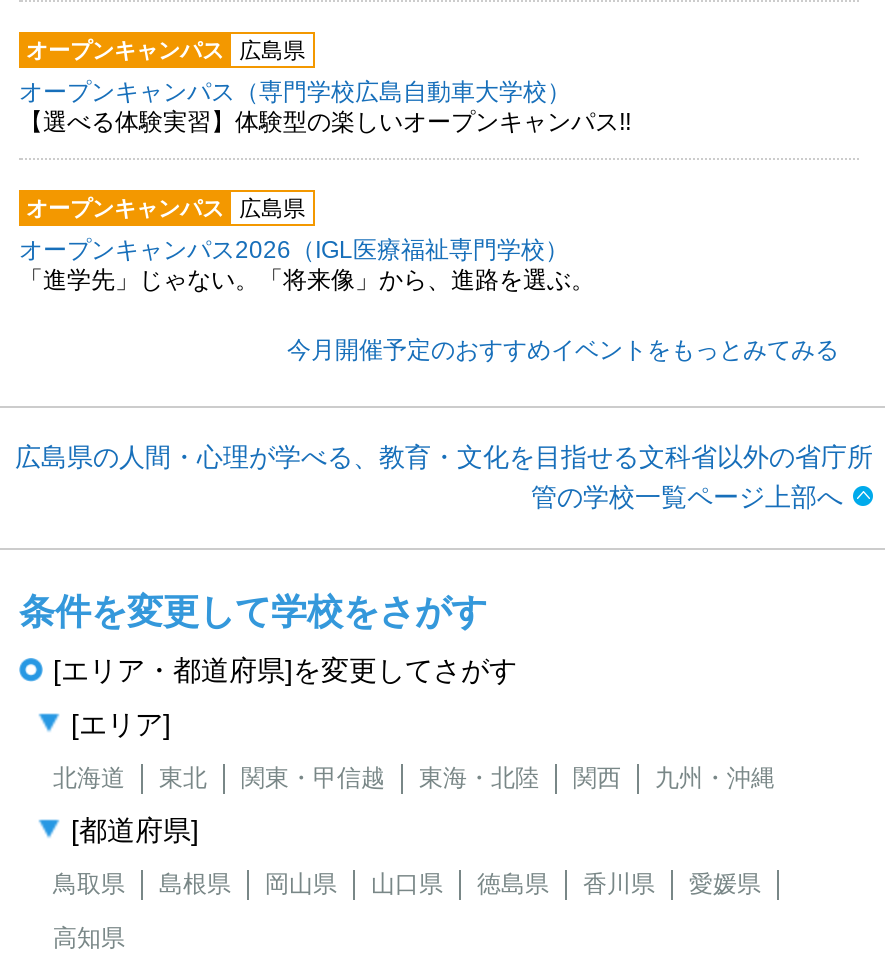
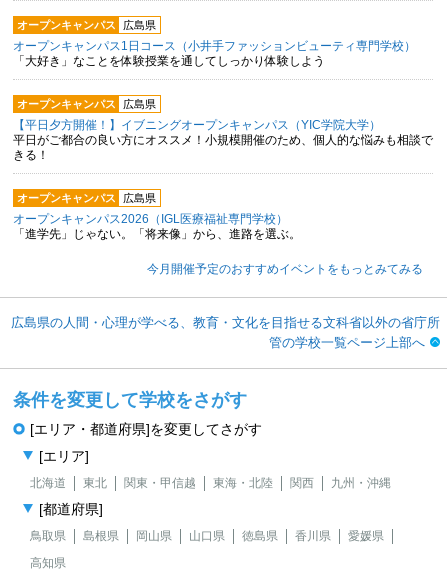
[19,78,631,136] オープンキャンパス（専門学校広島自動車大学校） | 【選べる体験実習】体験型の楽しいオープンキャンパス!! -> [13,39,433,162] オープンキャンパス1日コース（小井手ファッションビューティ専門学校） | 「大好き」なことを体験授業を通してしっかり体験しよう | オープンキャンパス | 広島県 | 【平日夕方開催！】イブニングオープンキャンパス（YIC学院大学） | 平日がご都合の良い方にオススメ！小規模開催のため、個人的な悩みも相談で | きる！

